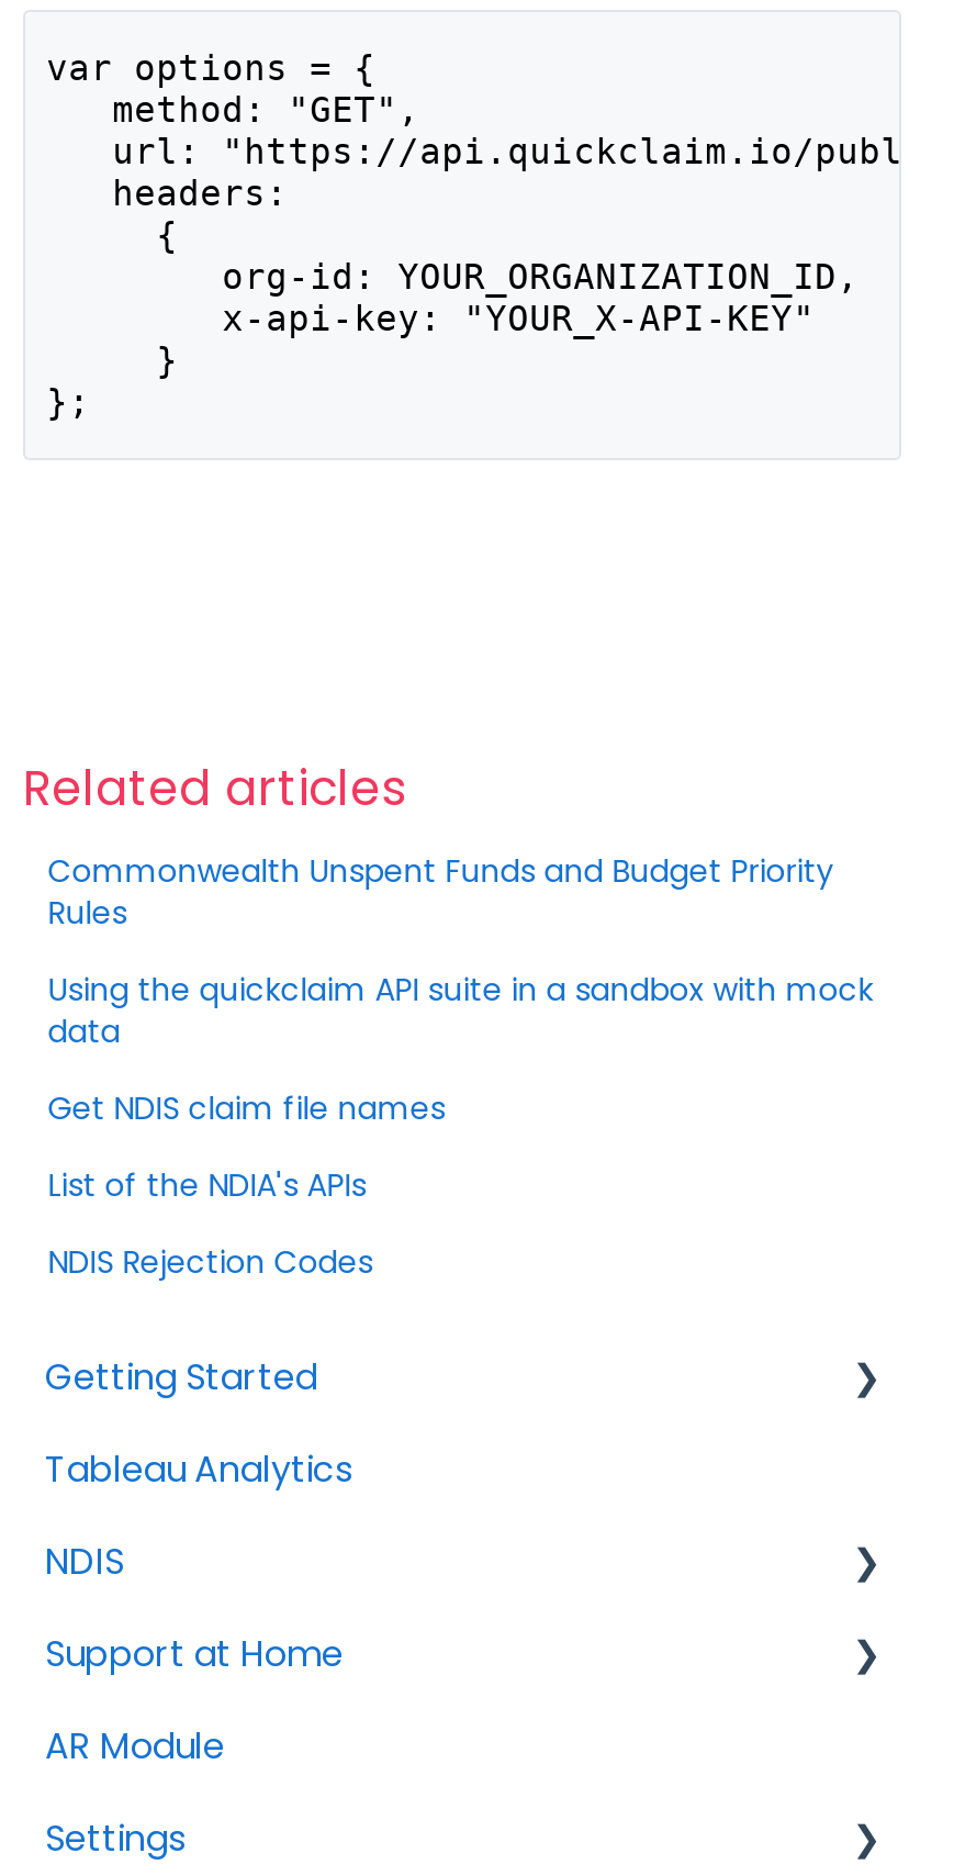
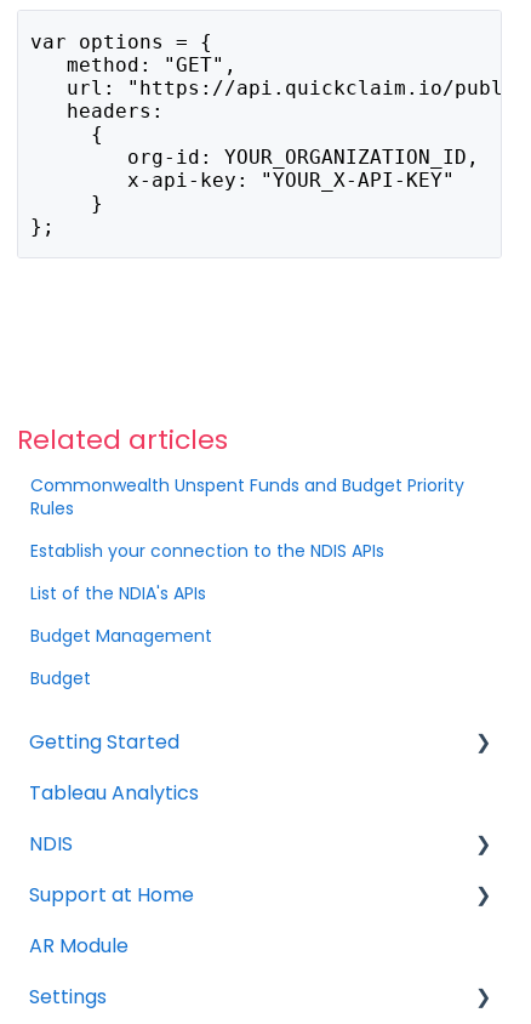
[48,967,873,1129] Using the quickclaim API suite in a sandbox with mock | data | Get NDIS claim file names -> [31,538,385,562] Establish your connection to the NDIS APIs
moved [48,1162,366,1206] -> [31,581,206,605]: List of the NDIA's APIs
[48,1239,373,1283] NDIS Rejection Codes -> [31,623,212,690] Budget Management | Budget

